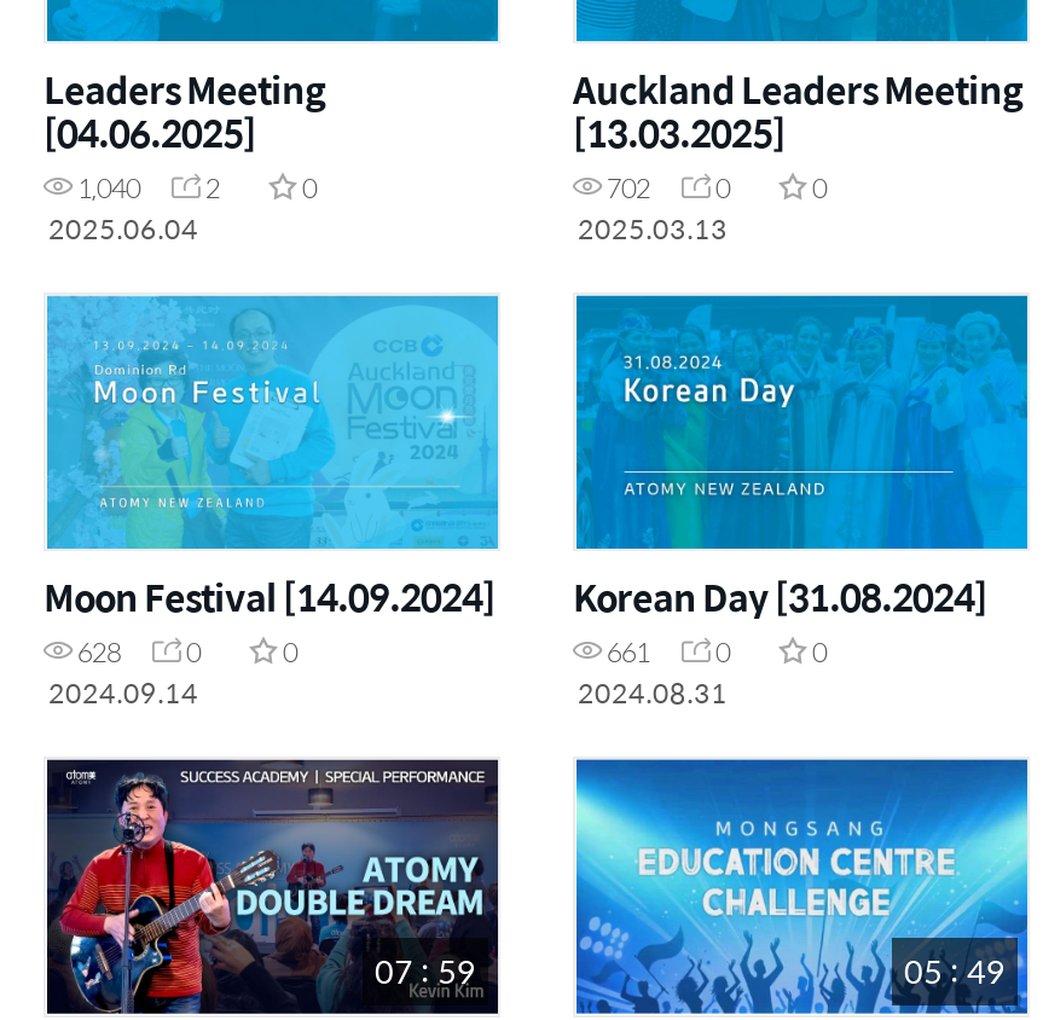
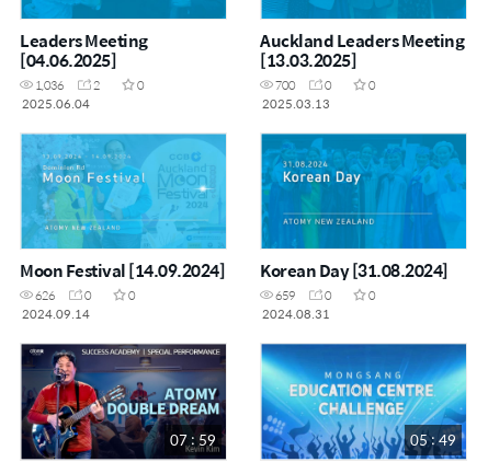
[77,166,317,207] 1,040 2 0 -> [35,75,144,94] 1,036 2 0
[607,166,827,207] 702 0 0 -> [275,75,375,94] 700 0 0
[77,630,297,671] 628 0 0 -> [35,286,135,304] 626 0 0
[607,630,827,671] 661 0 0 -> [275,286,375,304] 659 0 0

